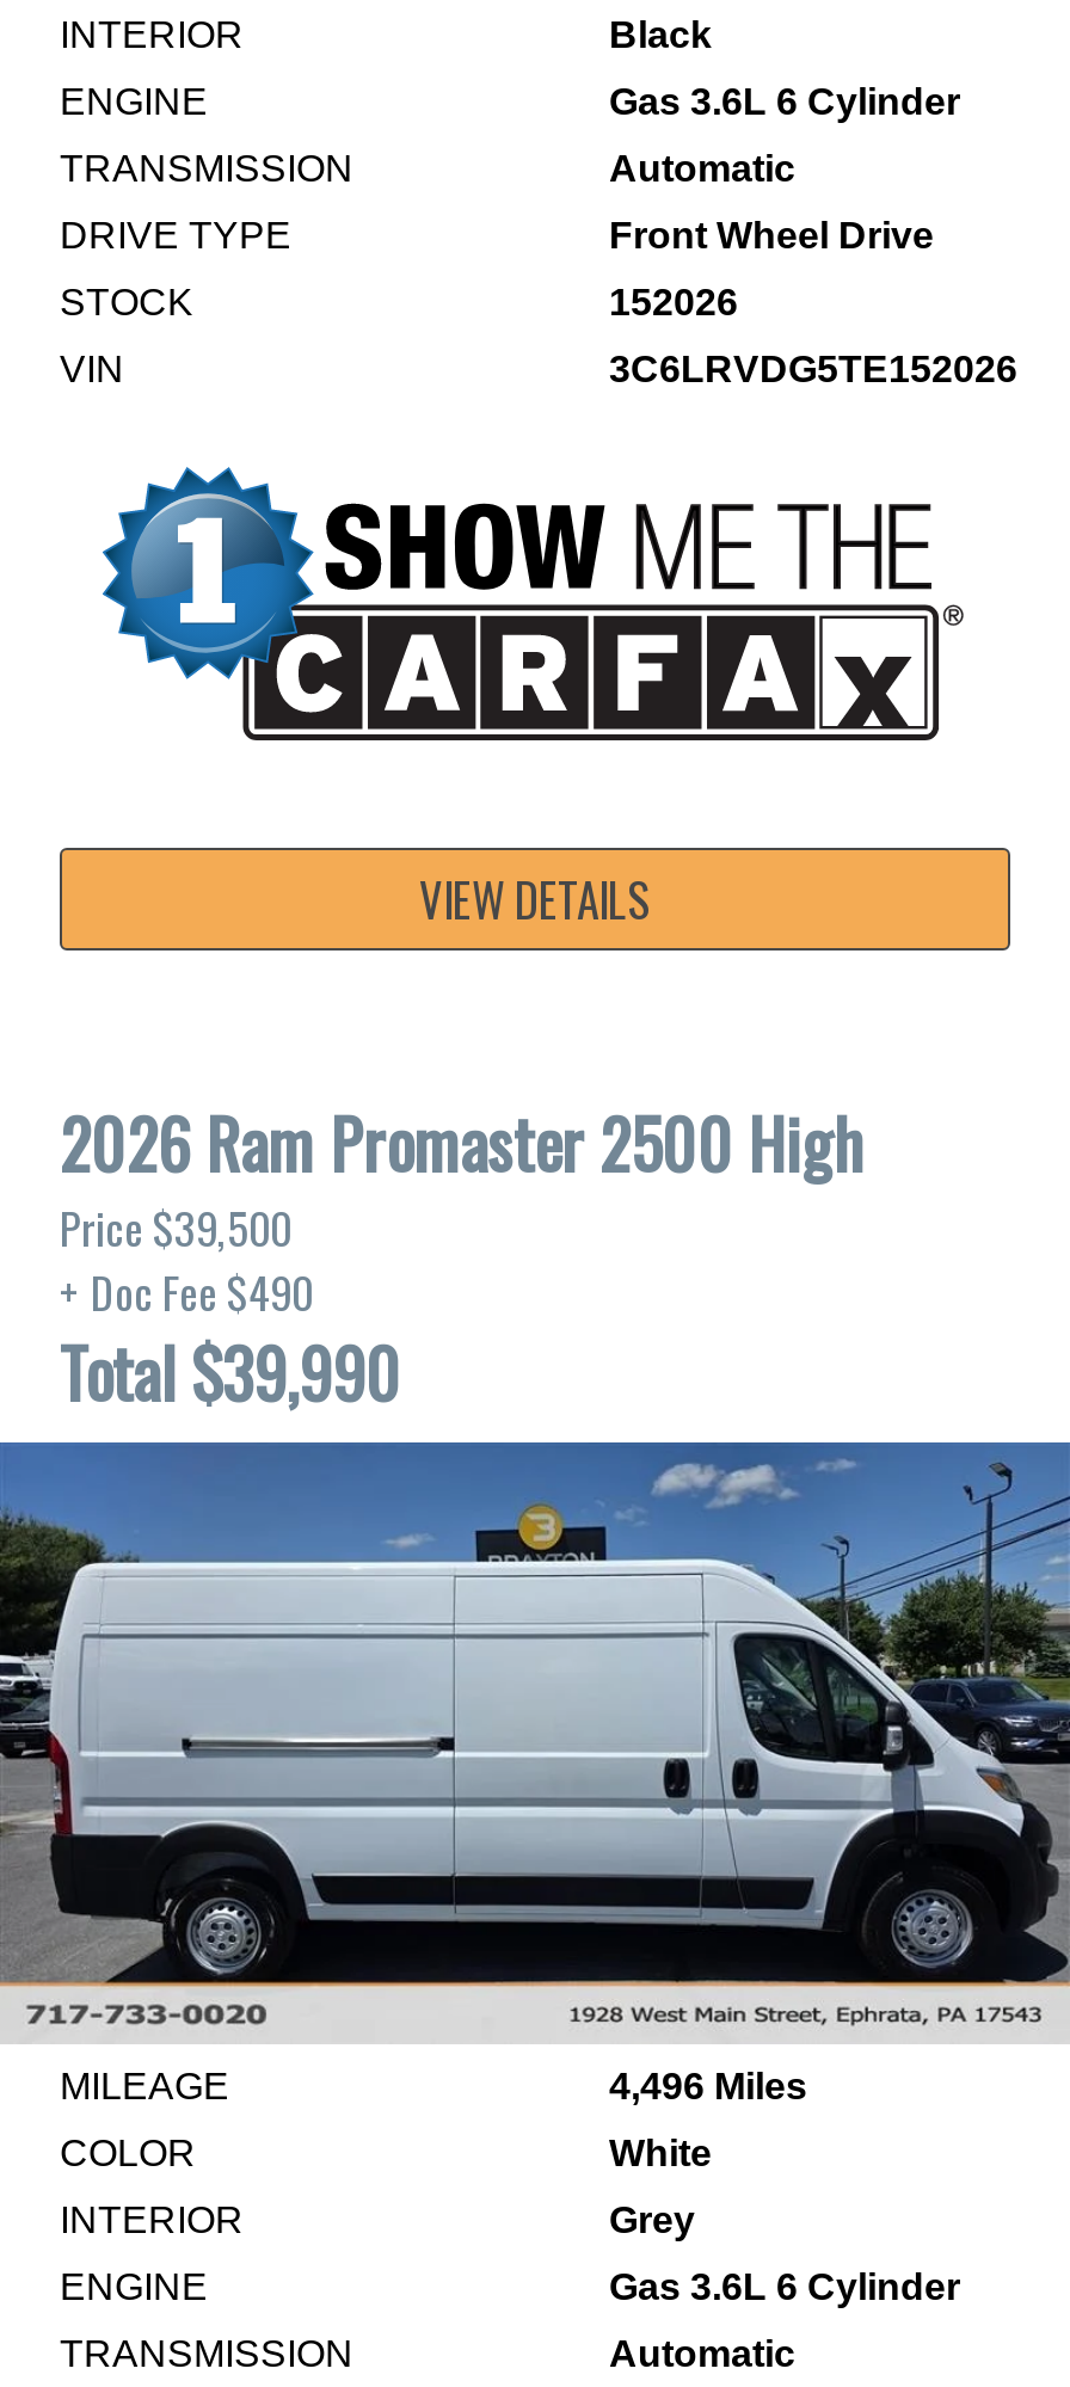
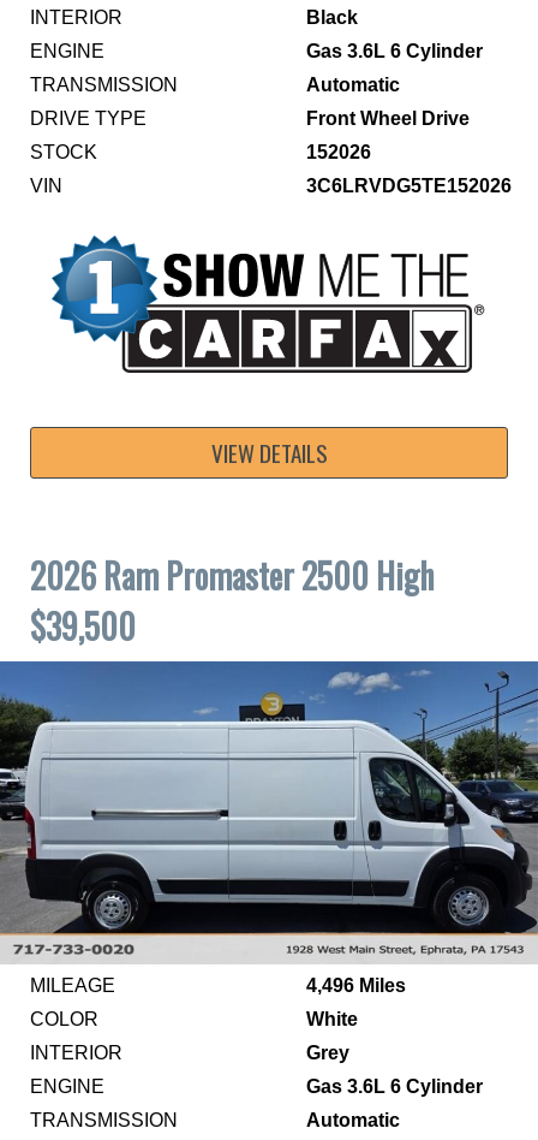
[60,1195,401,1422] Price $39,500 | + Doc Fee $490 | Total $39,990 -> [30,602,136,651] $39,500

